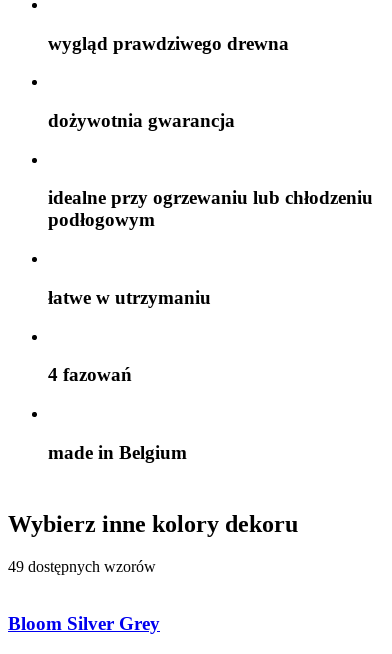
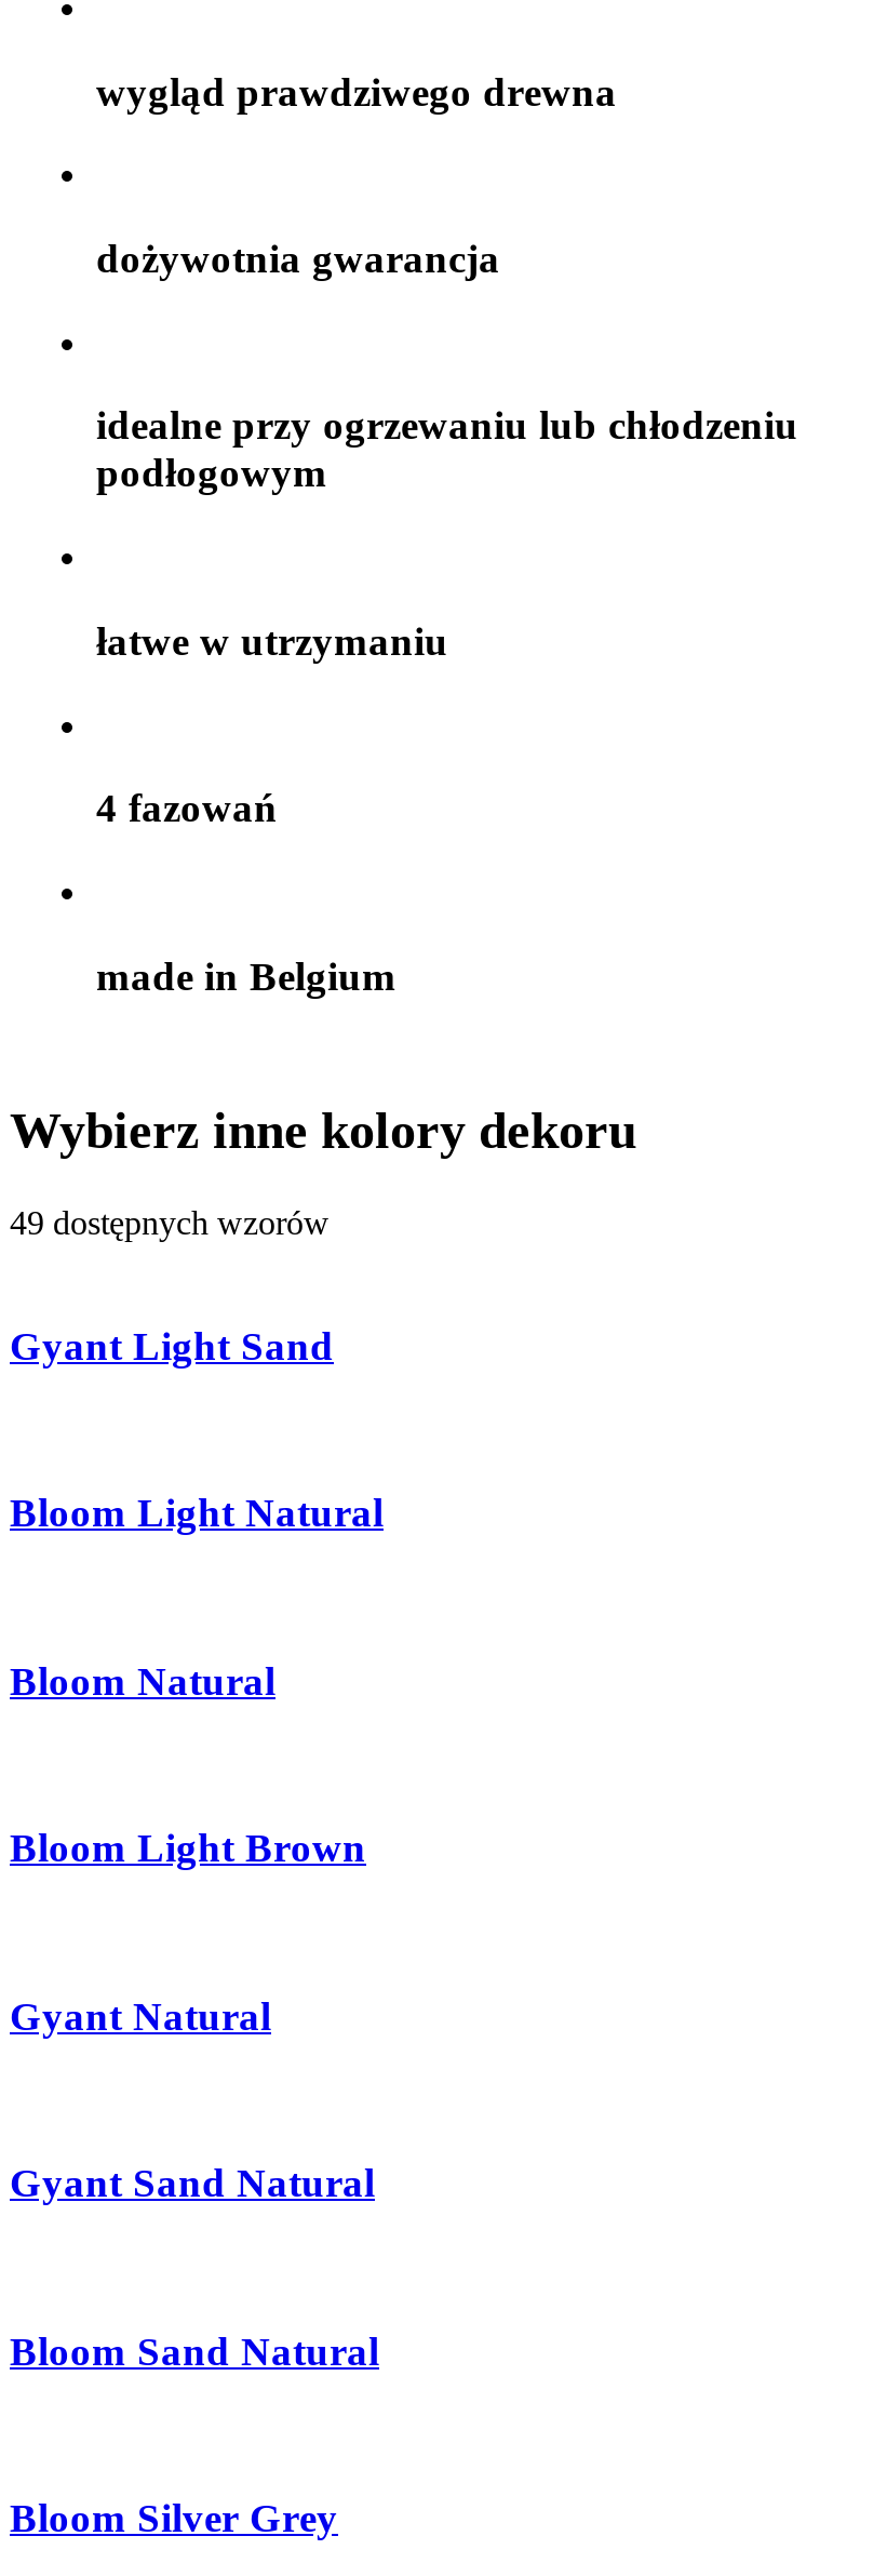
none -> [10,1323,334,1369] Gyant Light Sand
none -> [10,1490,384,1536] Bloom Light Natural
none -> [10,1658,275,1703] Bloom Natural
none -> [10,1825,366,1871] Bloom Light Brown
none -> [10,1993,271,2038] Gyant Natural
none -> [10,2160,375,2206] Gyant Sand Natural
none -> [10,2328,379,2373] Bloom Sand Natural

